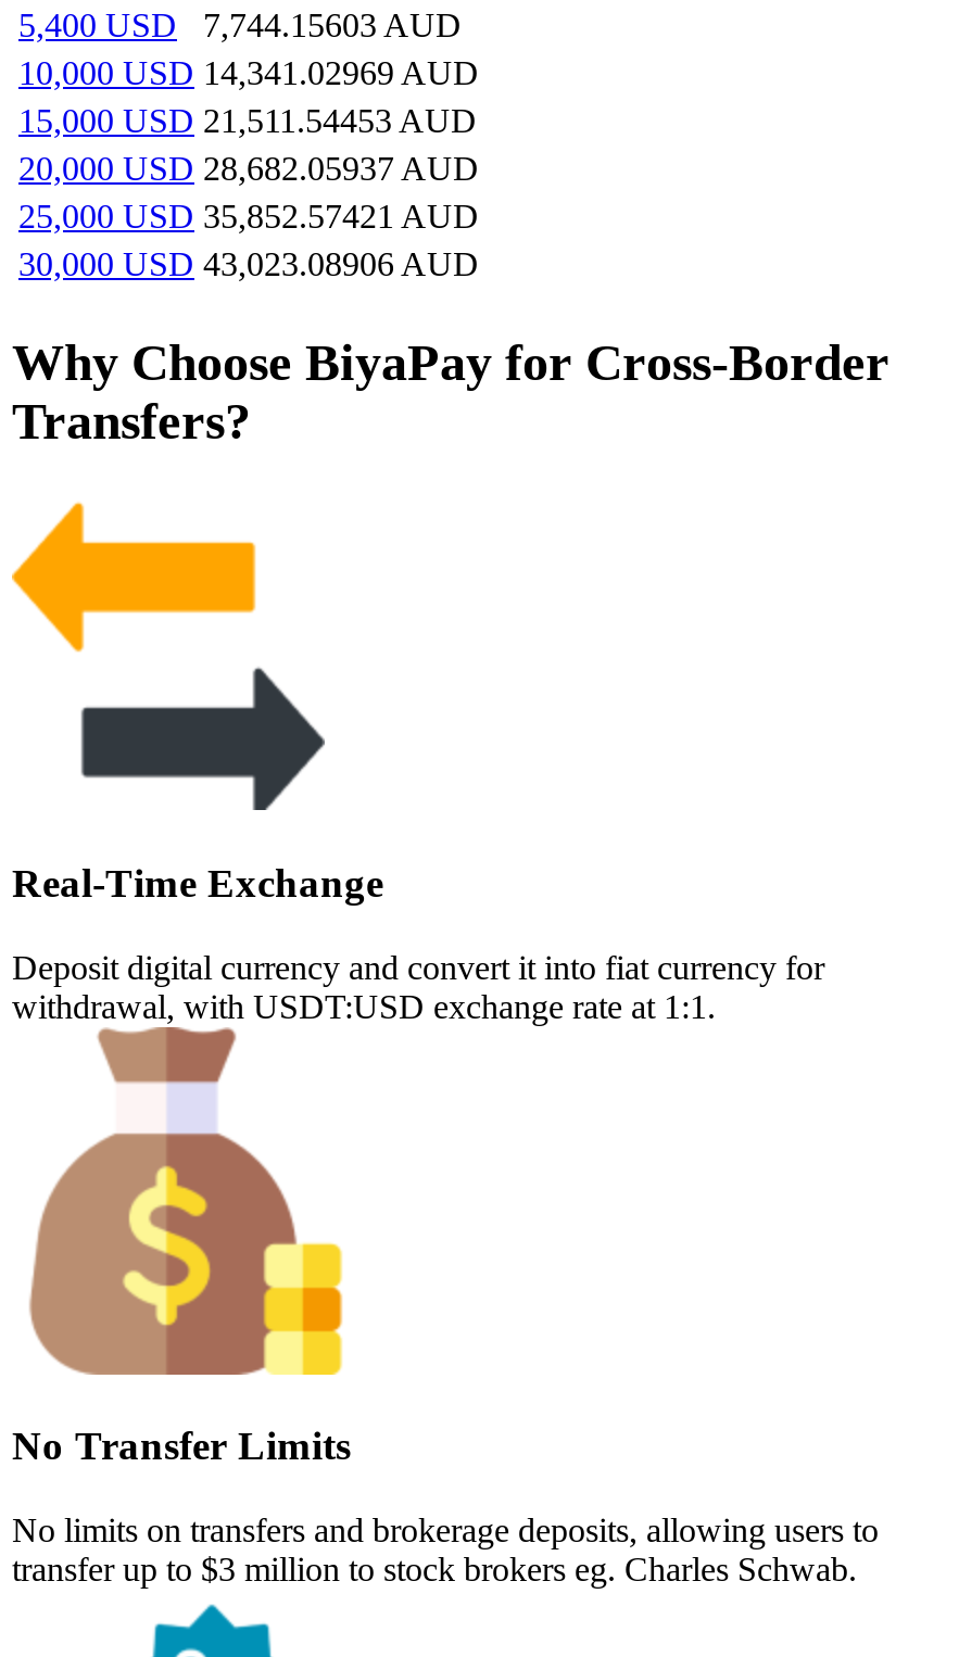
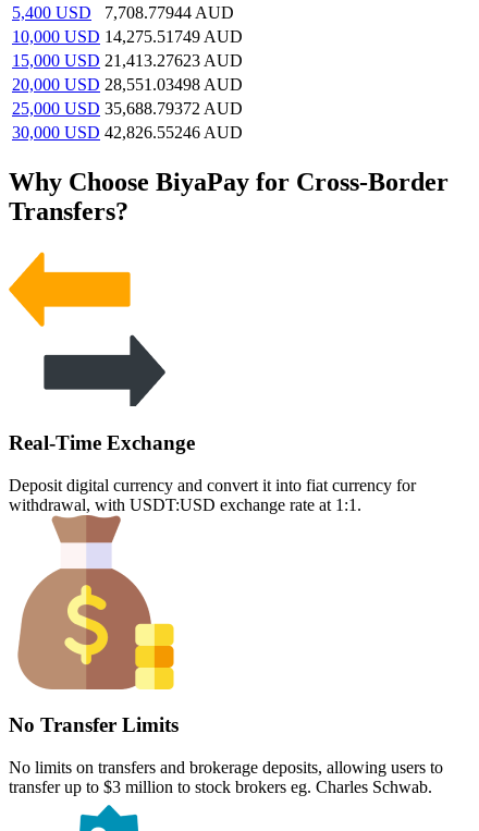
[18,8,462,45] 5,400 USD 7,744.15603 AUD -> [12,4,234,22] 5,400 USD 7,708.77944 AUD
[18,55,479,92] 10,000 USD 14,341.02969 AUD -> [12,28,243,46] 10,000 USD 14,275.51749 AUD
[18,103,477,140] 15,000 USD 21,511.54453 AUD -> [12,52,243,70] 15,000 USD 21,413.27623 AUD
[18,151,479,188] 20,000 USD 28,682.05937 AUD -> [12,76,243,94] 20,000 USD 28,551.03498 AUD
[18,199,479,236] 25,000 USD 35,852.57421 AUD -> [12,100,243,118] 25,000 USD 35,688.79372 AUD
[18,246,479,283] 30,000 USD 43,023.08906 AUD -> [12,124,243,142] 30,000 USD 42,826.55246 AUD

